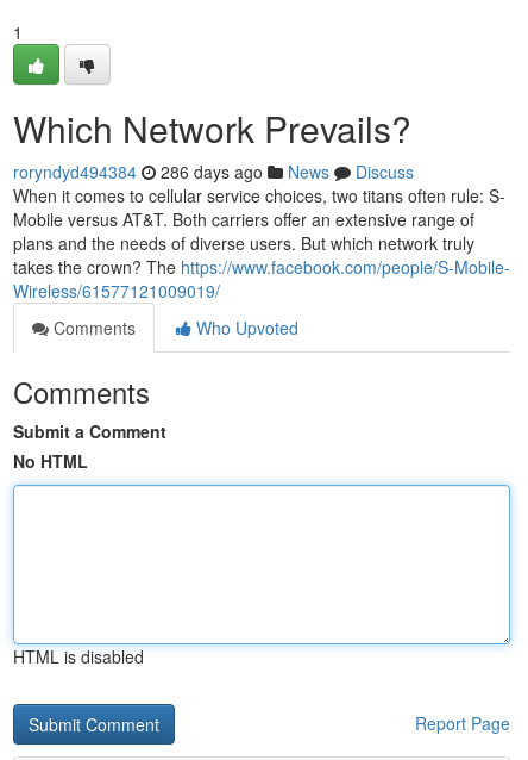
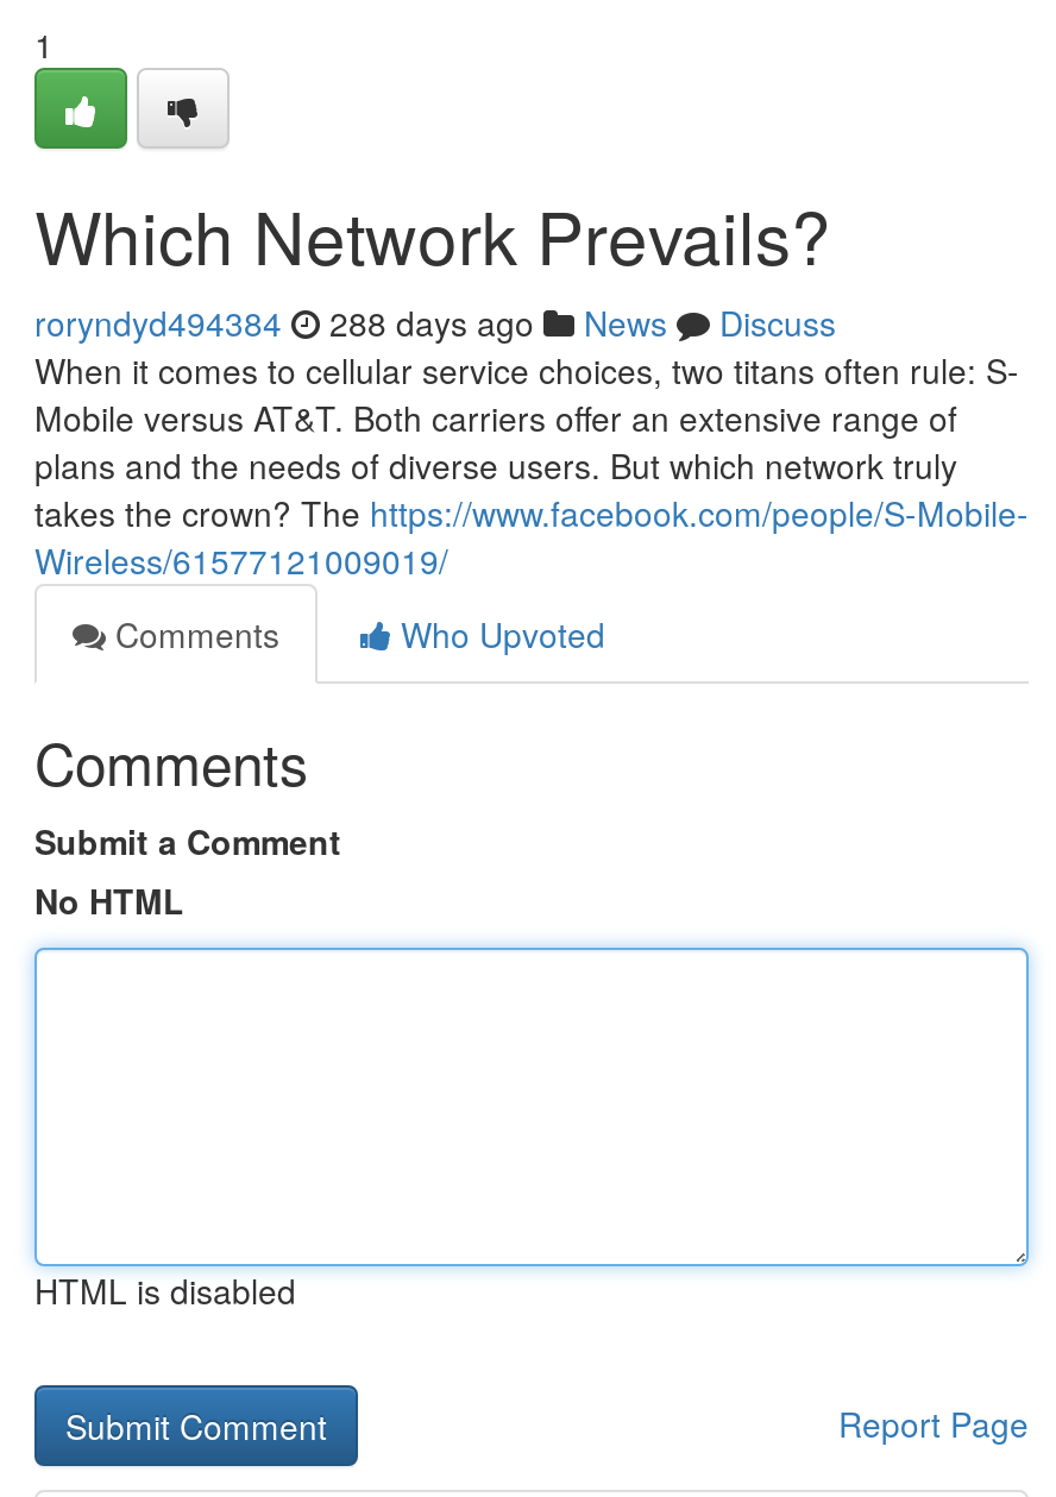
[13,160,414,183] roryndyd494384 286 days ago News Discuss -> [34,298,836,346] roryndyd494384 288 days ago News Discuss

